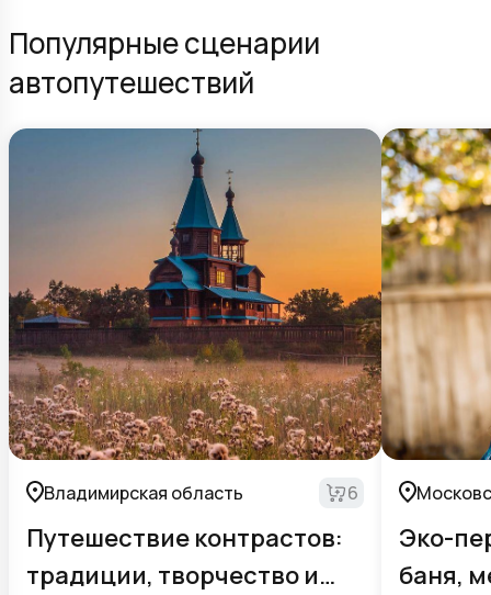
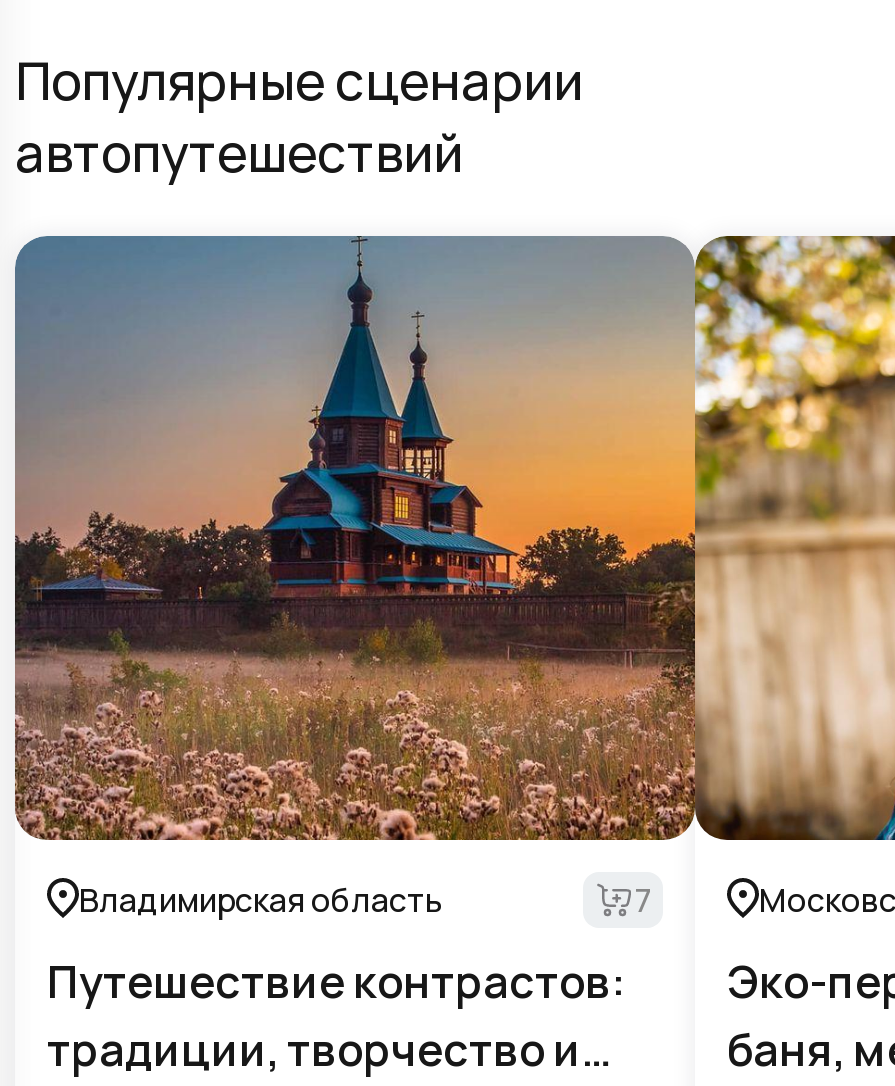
[347,481,358,505] 6 -> [635,878,653,922] 7

